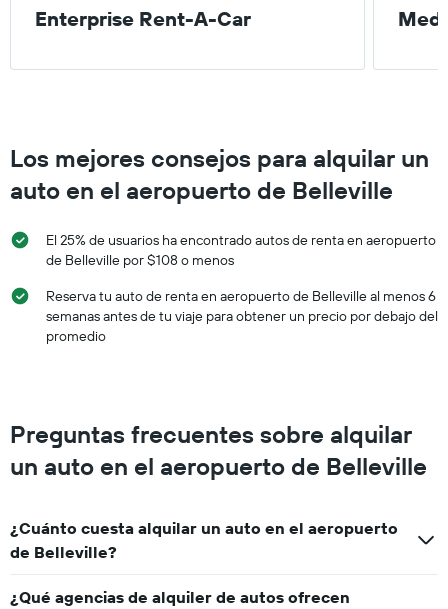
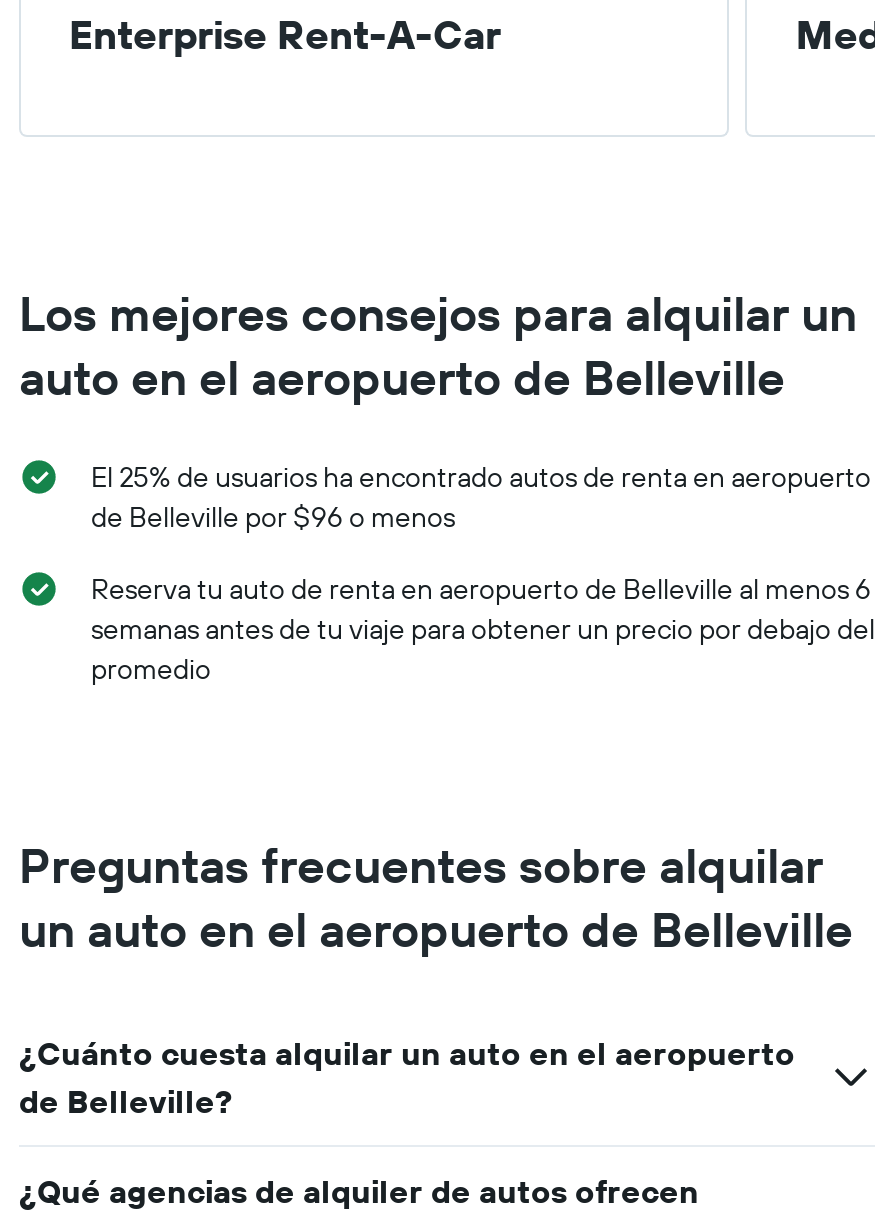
[46,251,234,269] de Belleville por $108 o menos -> [91,498,455,534] de Belleville por $96 o menos

